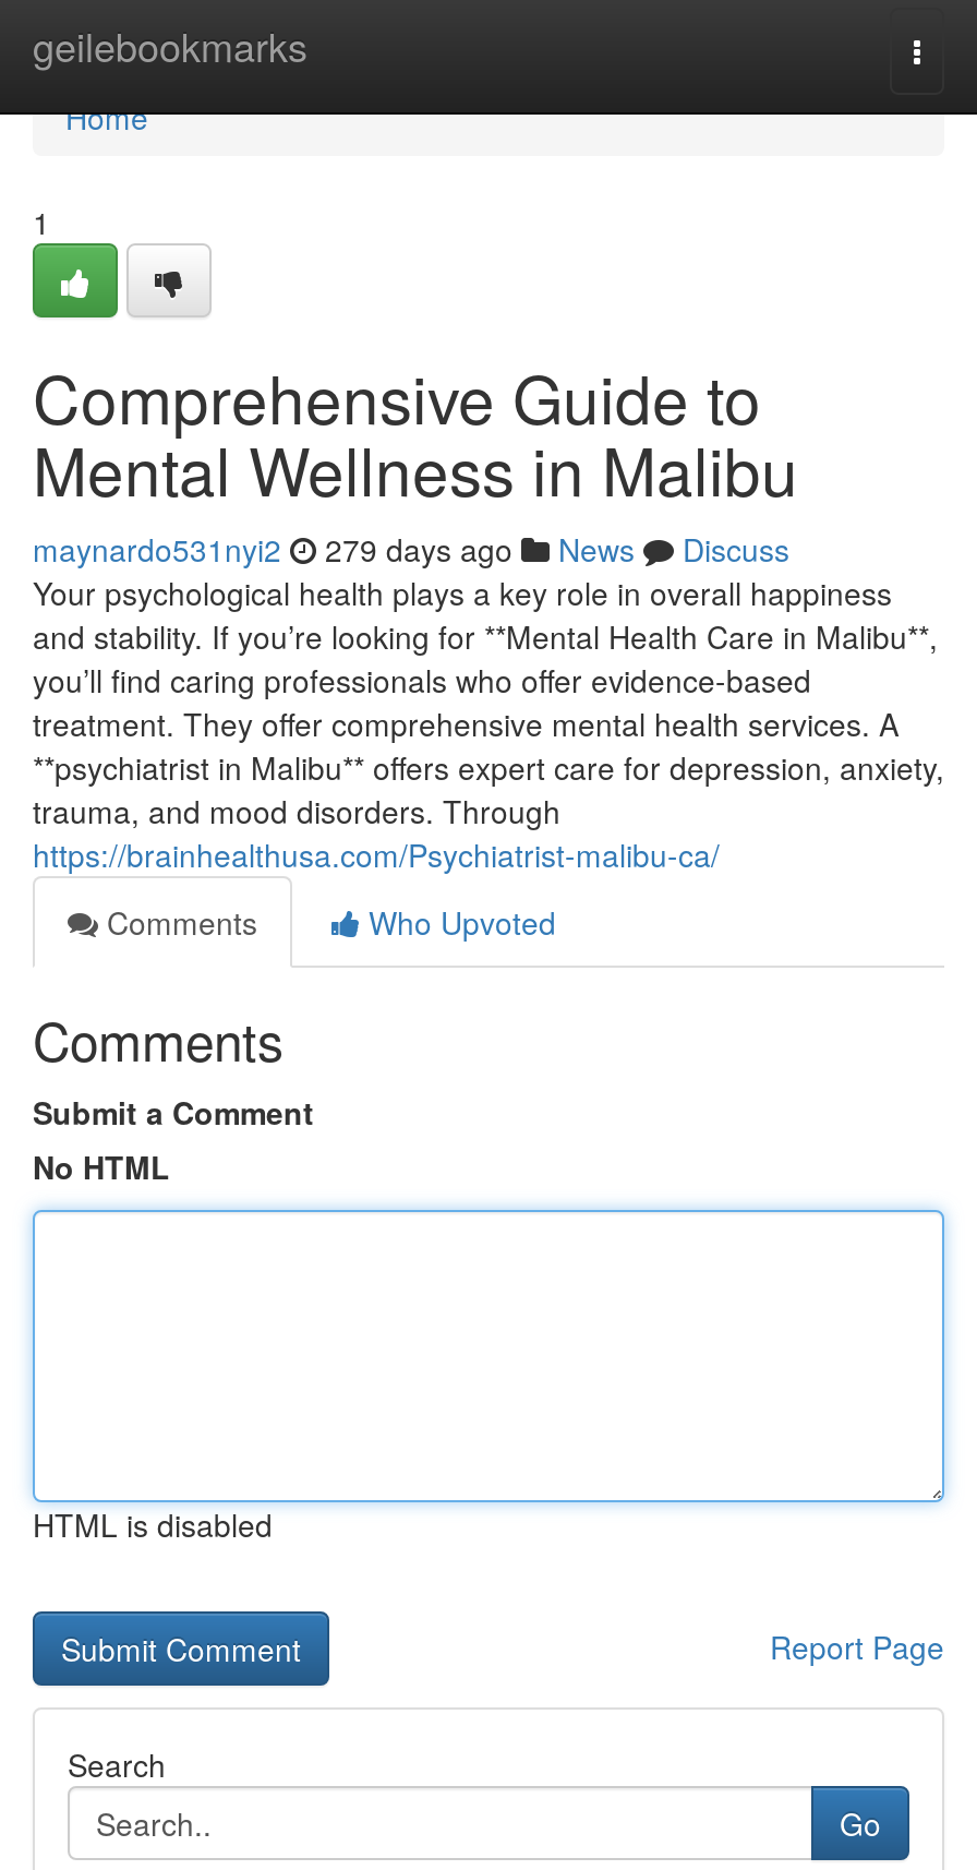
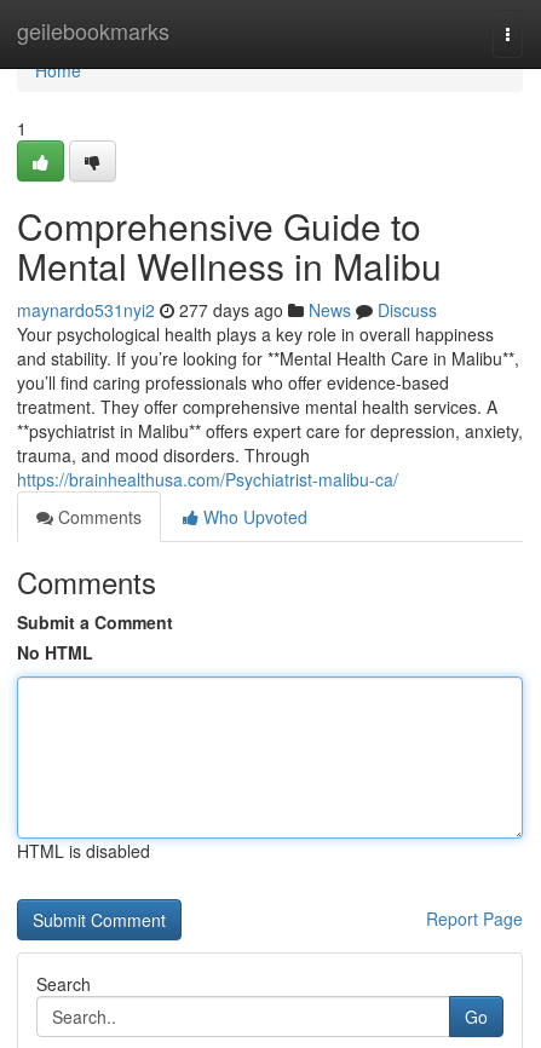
[33,527,789,571] maynardo531nyi2 279 days ago News Discuss -> [17,298,437,322] maynardo531nyi2 277 days ago News Discuss

